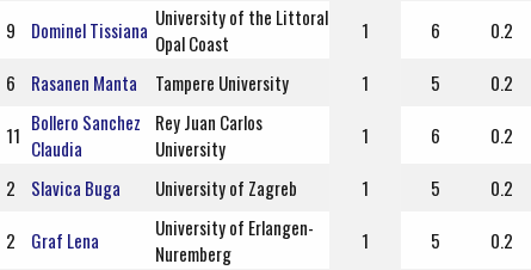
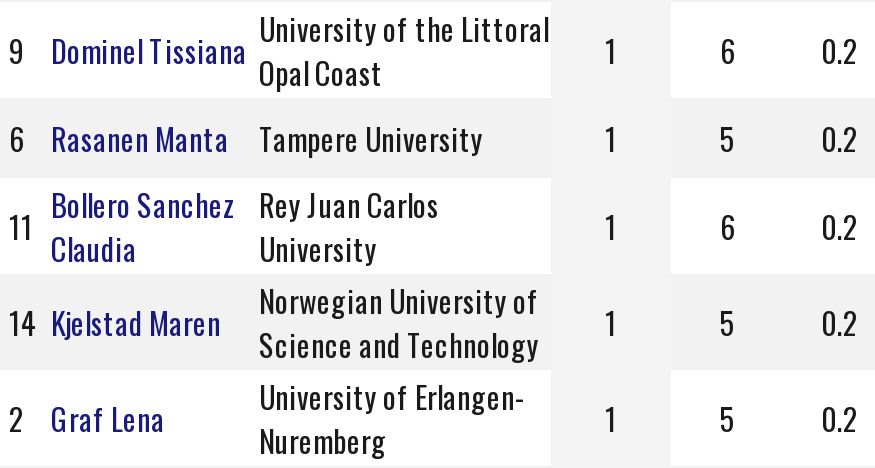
[6,174,297,201] 2 Slavica Buga | University of Zagreb -> [9,278,539,366] 14 Kjelstad Maren | Norwegian University of | Science and Technology

